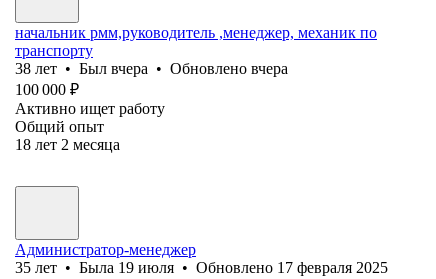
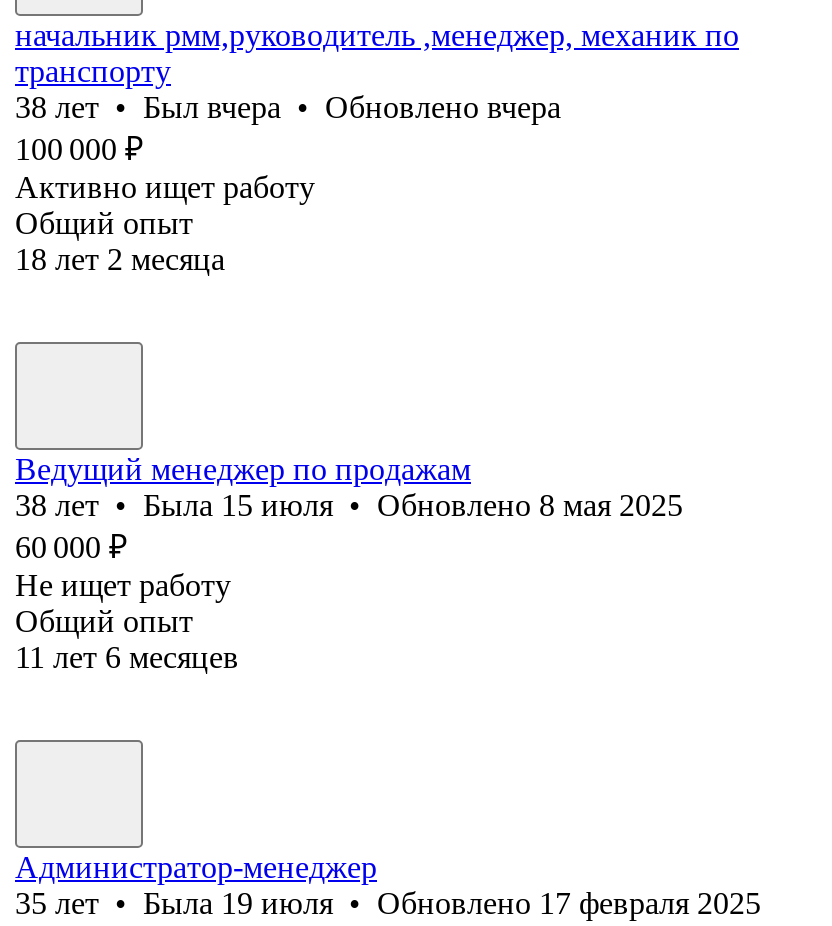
none -> [15,452,683,674] Ведущий менеджер по продажам | 38 лет • Была 15 июля • Обновлено 8 мая 2025 | 60 000 ₽ | Не ищет работу | Общий опыт | 11 лет 6 месяцев

